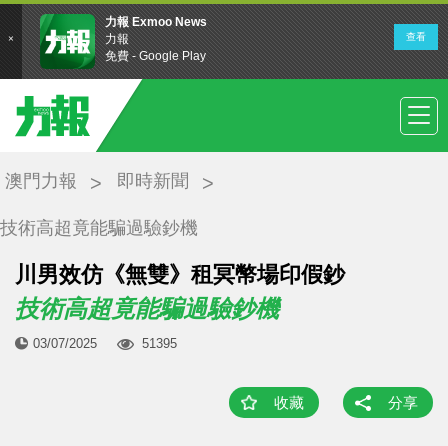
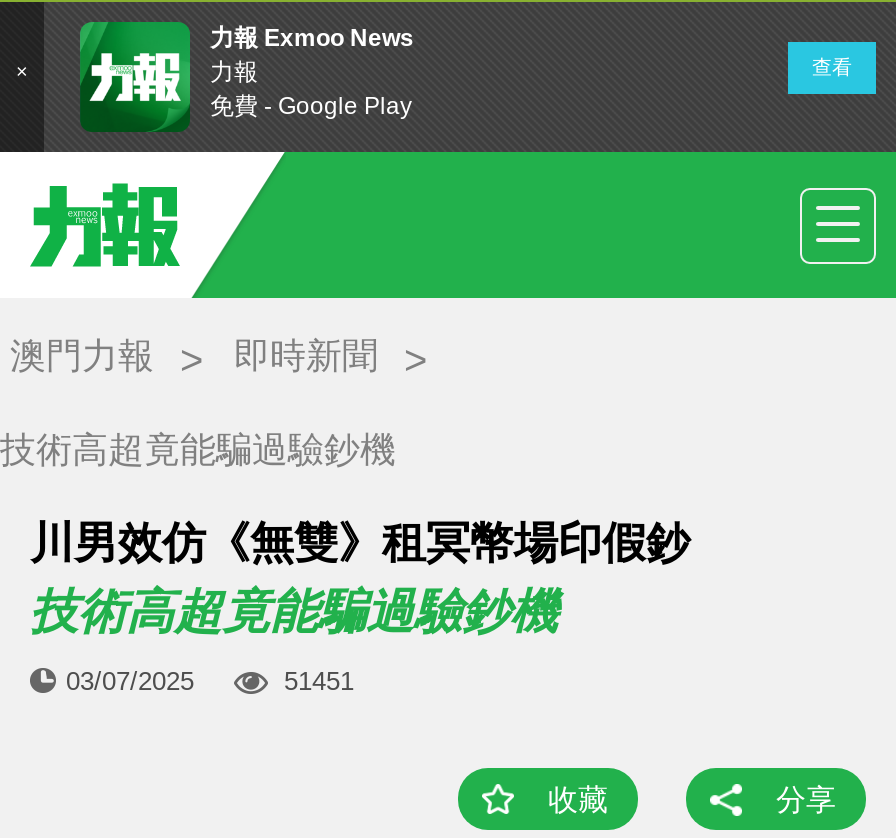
[142,336,177,351] 51395 -> [284,666,354,696] 51451

